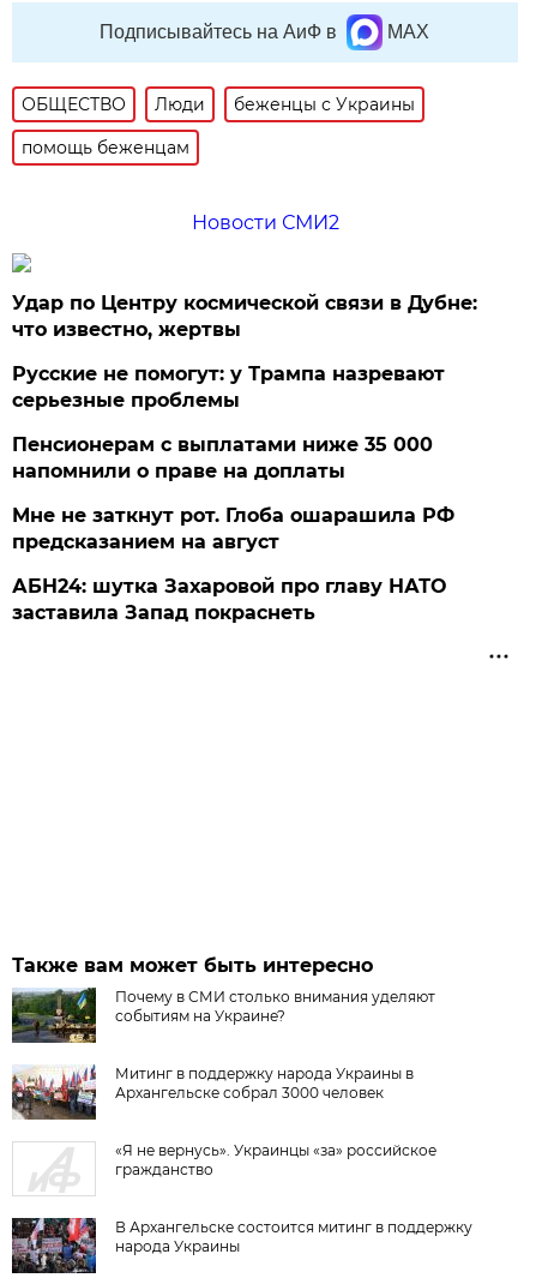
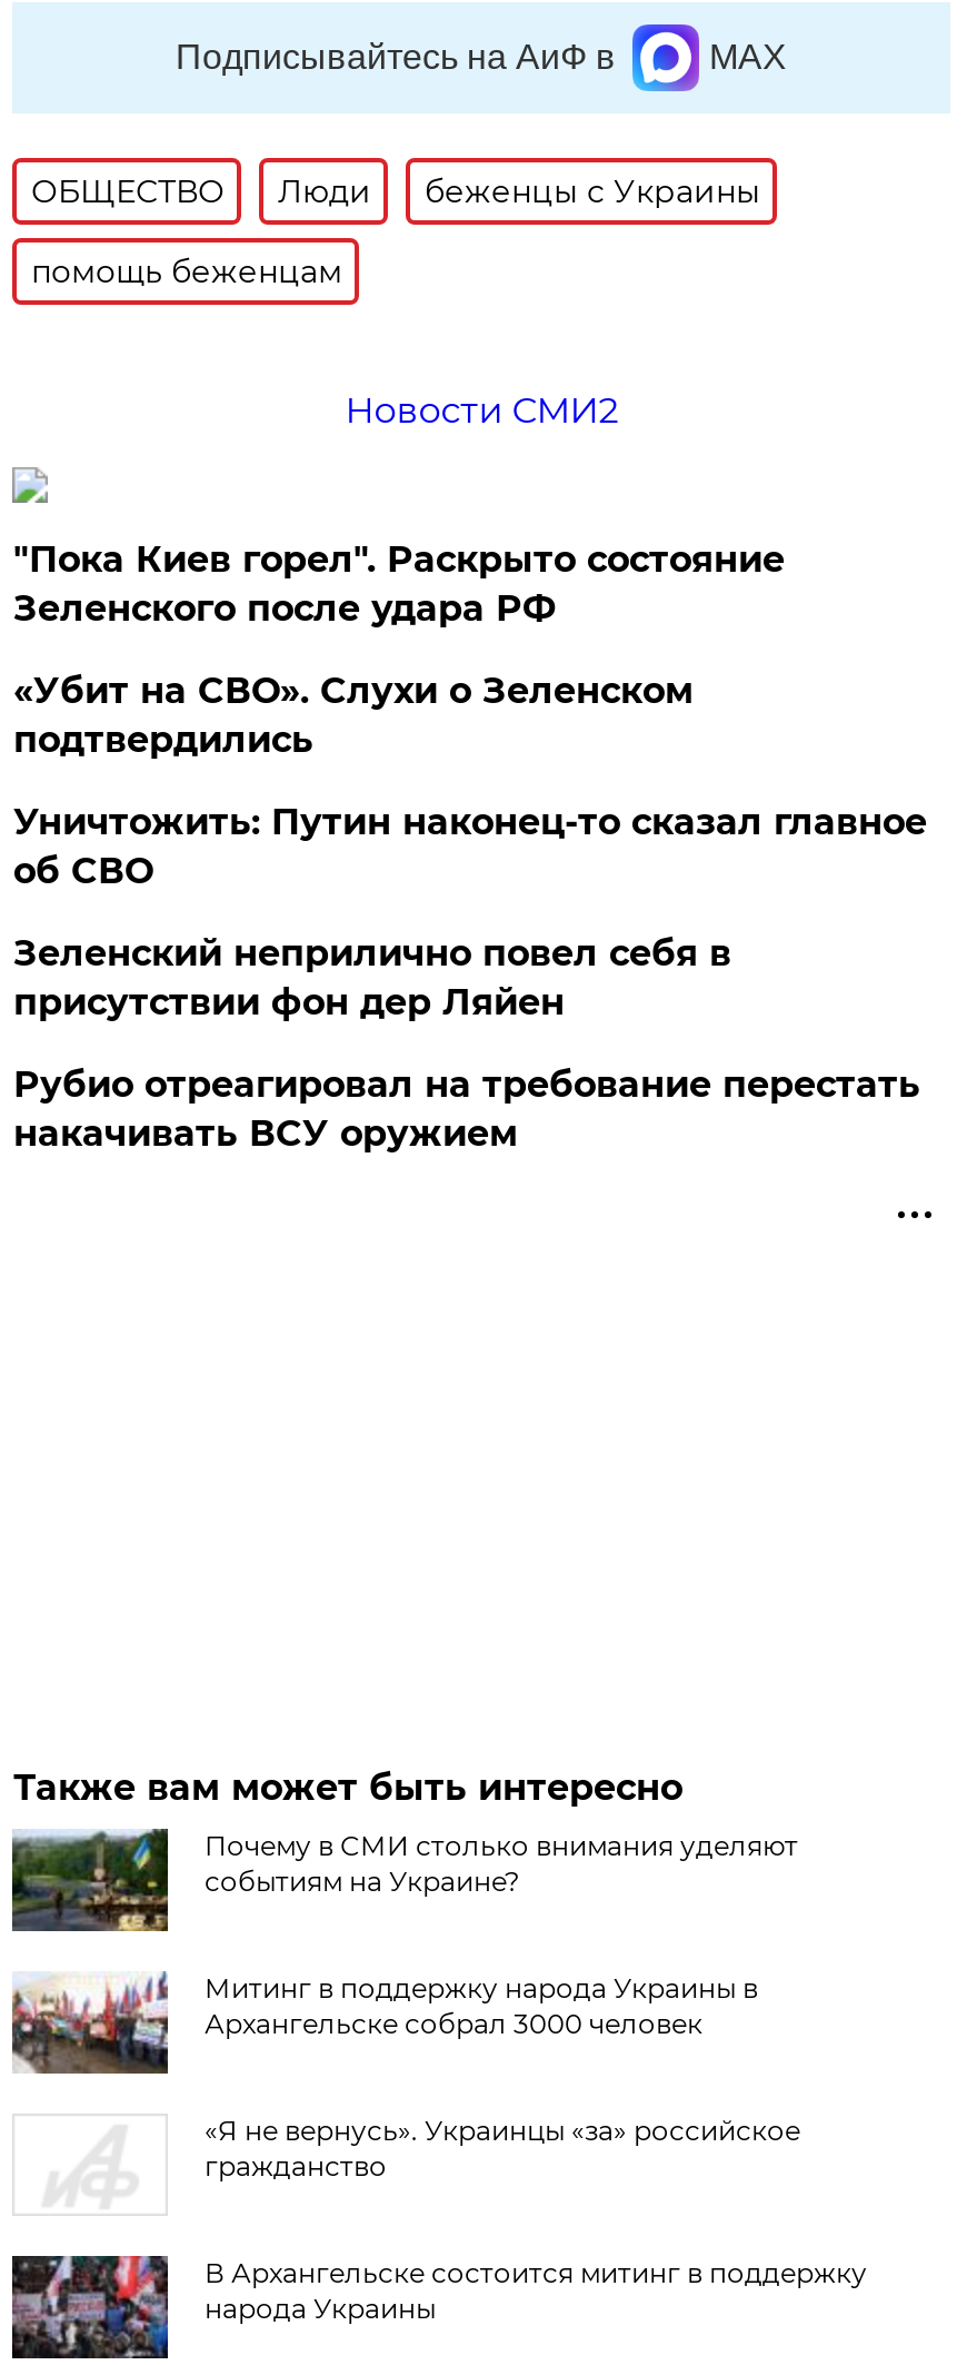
[12,291,478,341] Удар по Центру космической связи в Дубне: | что известно, жертвы -> [13,538,784,629] "Пока Киев горел". Раскрыто состояние | Зеленского после удара РФ
[12,362,445,411] Русские не помогут: у Трампа назревают | серьезные проблемы -> [13,669,693,761] «Убит на СВО». Слухи о Зеленском | подтвердились
[12,433,433,482] Пенсионерам с выплатами ниже 35 000 | напомнили о праве на доплаты -> [13,801,927,892] Уничтожить: Путин наконец-то сказал главное | об СВО
[12,504,455,553] Мне не заткнут рот. Глоба ошарашила РФ | предсказанием на август -> [13,932,731,1023] Зеленский неприлично повел cебя в | присутствии фон дер Ляйен
[12,575,447,624] АБН24: шутка Захаровой про главу НАТО | заставила Запад покраснеть -> [13,1063,920,1154] Рубио отреагировал на требование перестать | накачивать ВСУ оружием

